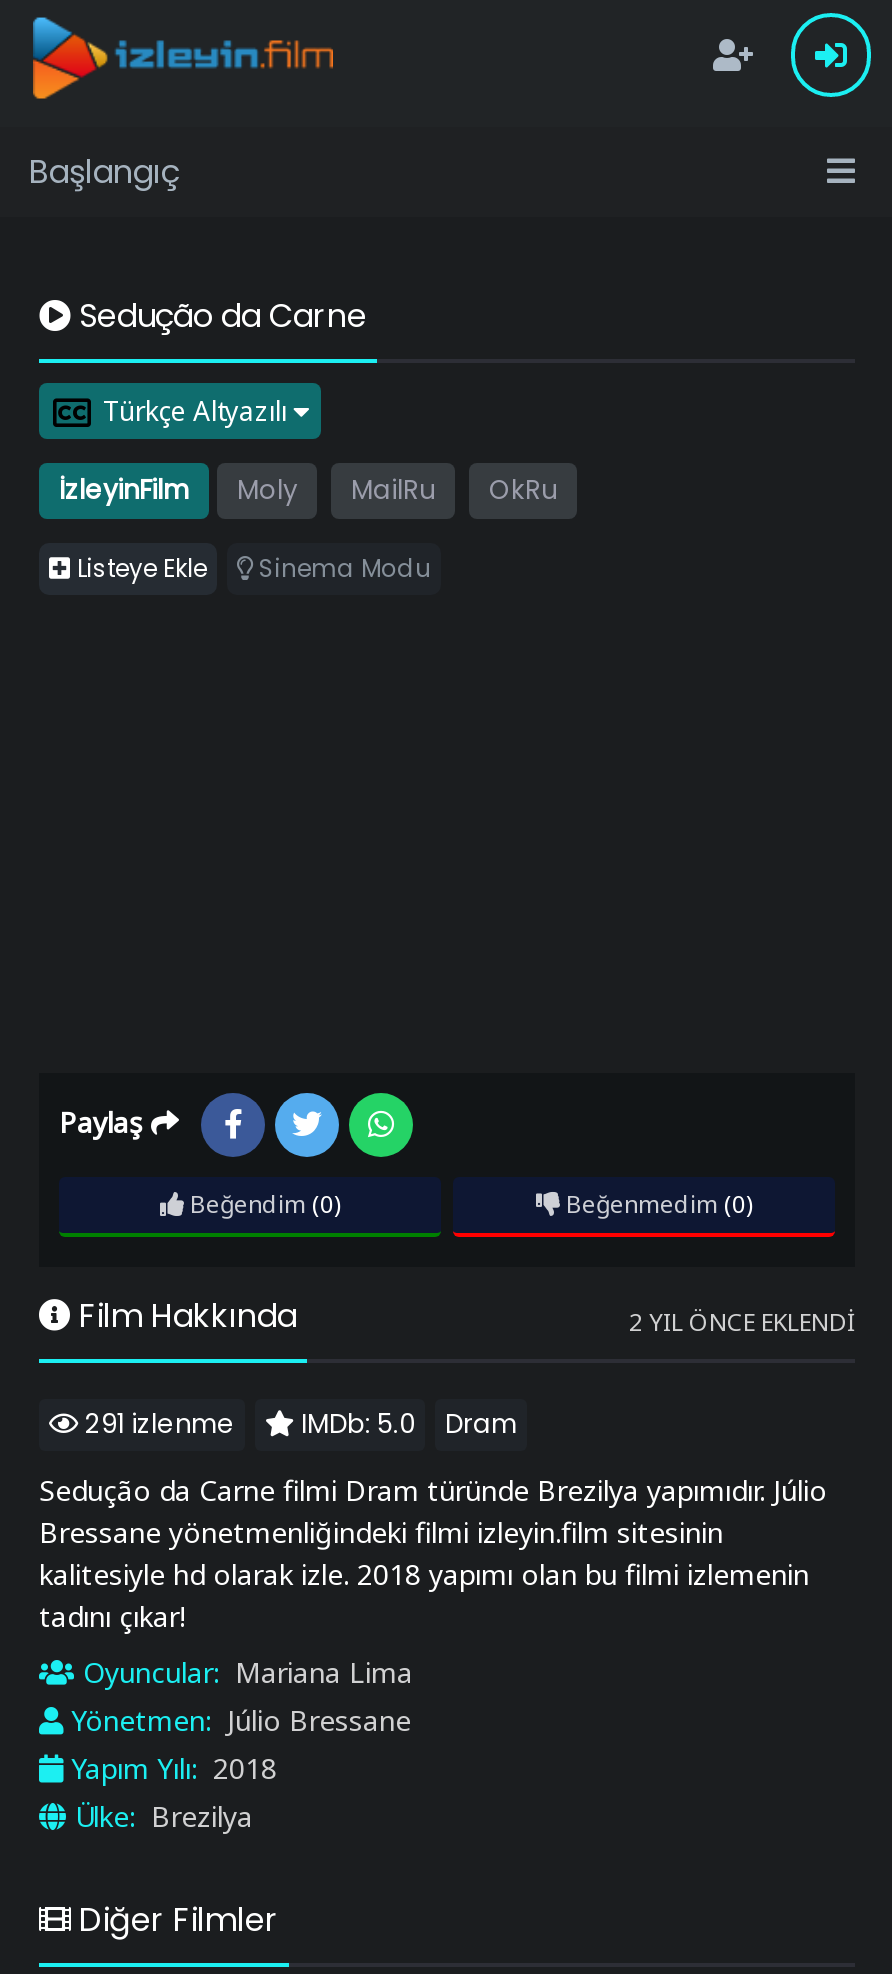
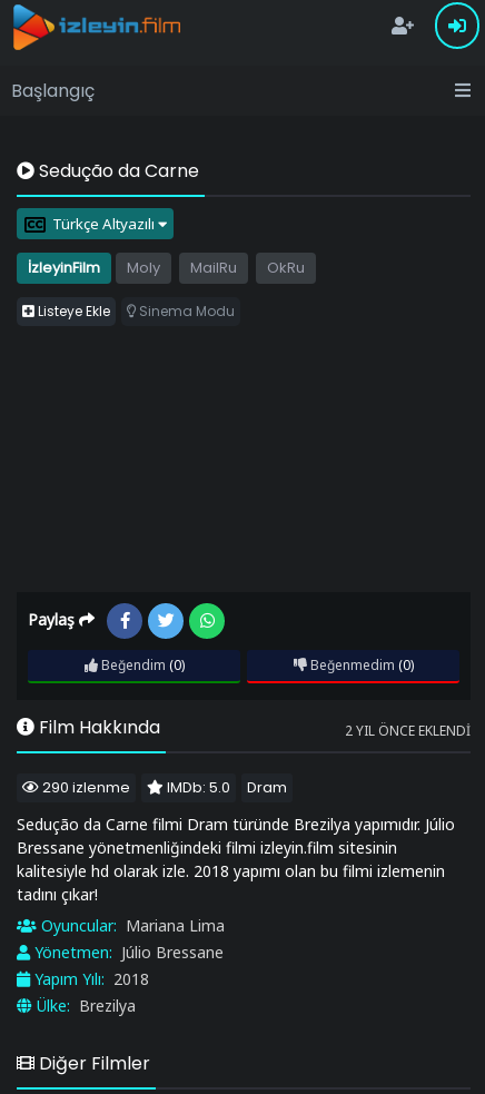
[79,1404,517,1442] 291 izlenme IMDb: 5.0 Dram -> [39,776,287,797] 290 izlenme IMDb: 5.0 Dram

